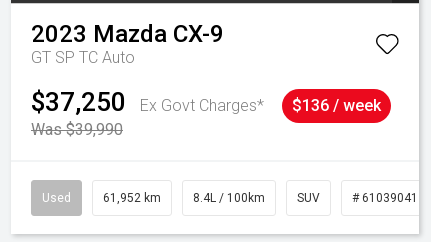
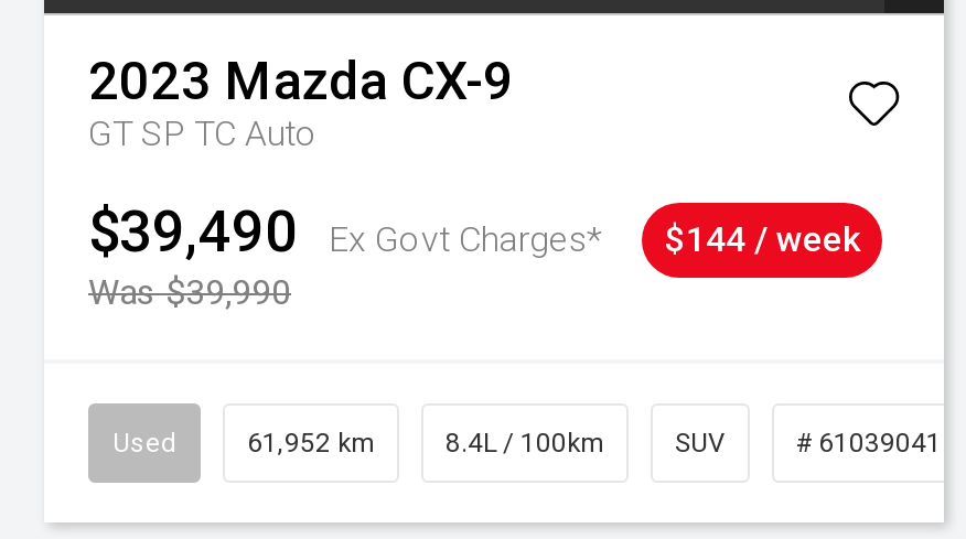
[31,87,126,117] $37,250 -> [88,198,298,265] $39,490
[292,96,381,115] $136 / week -> [664,218,860,260] $144 / week

